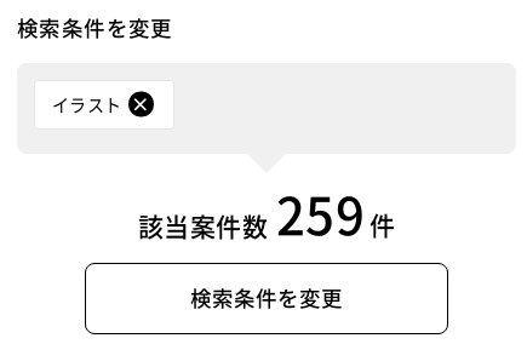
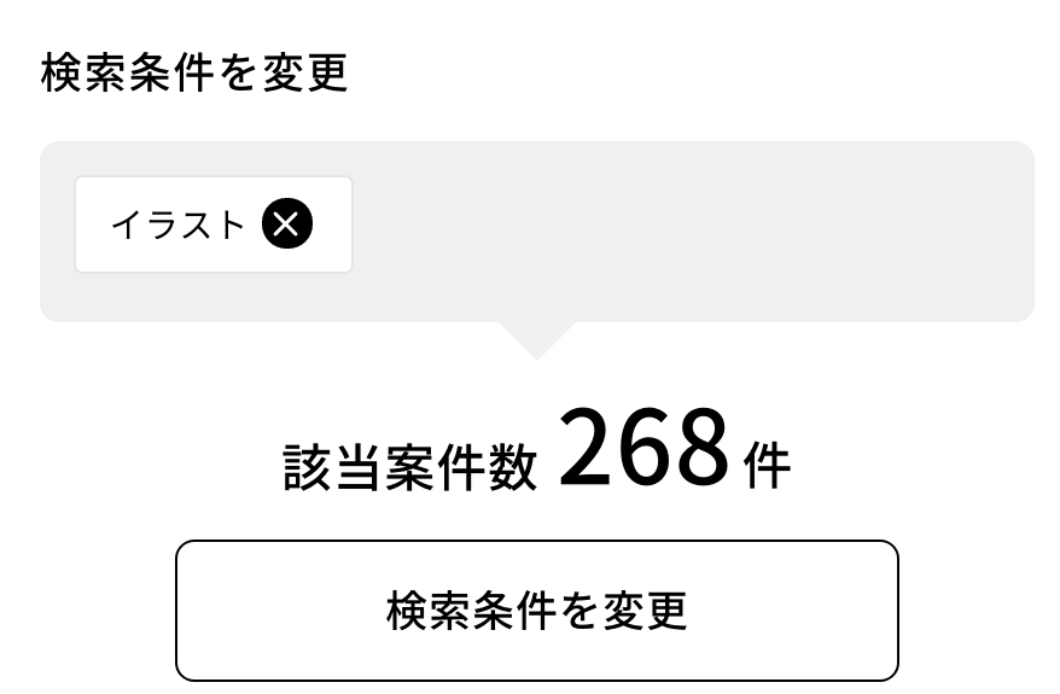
[138,175,395,249] 該当案件数 259 件 -> [281,365,793,512] 該当案件数 268 件

